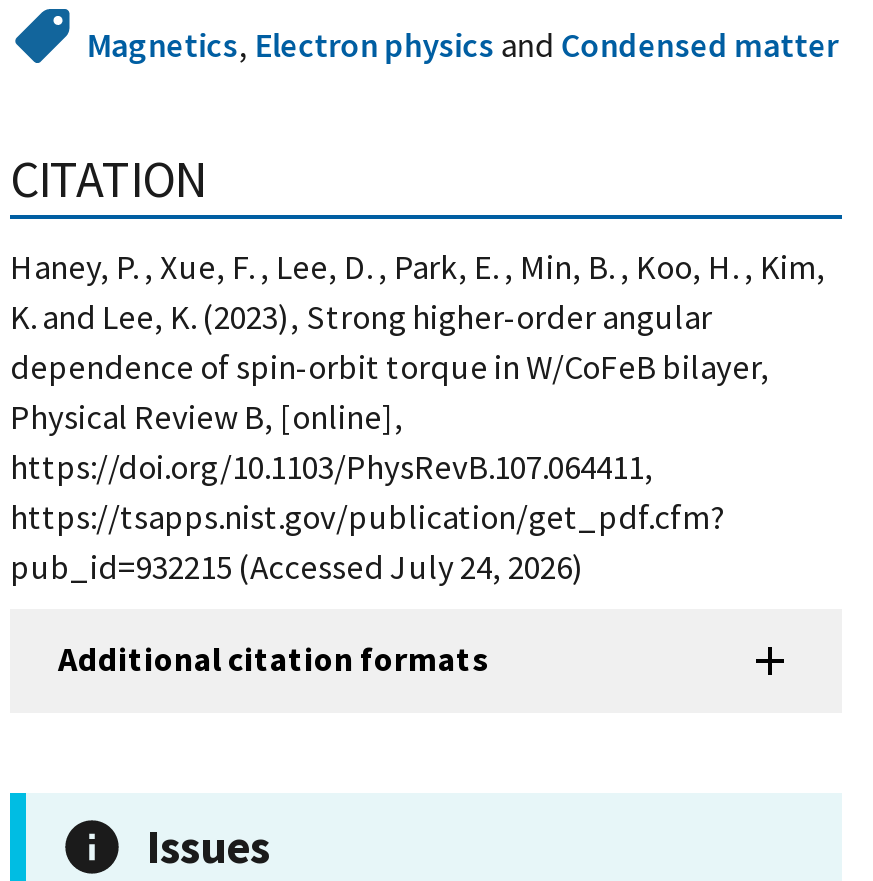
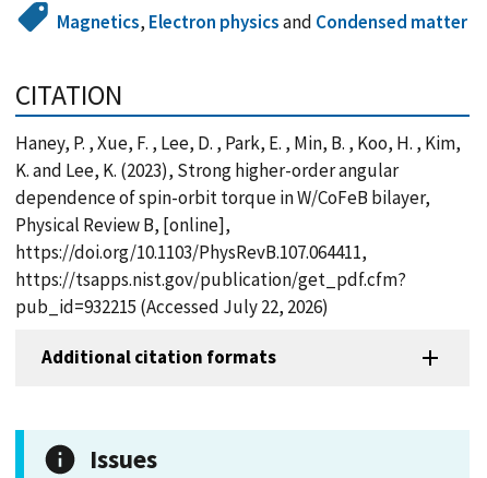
[10,545,584,589] pub_id=932215 (Accessed July 24, 2026) -> [15,295,329,319] pub_id=932215 (Accessed July 22, 2026)

